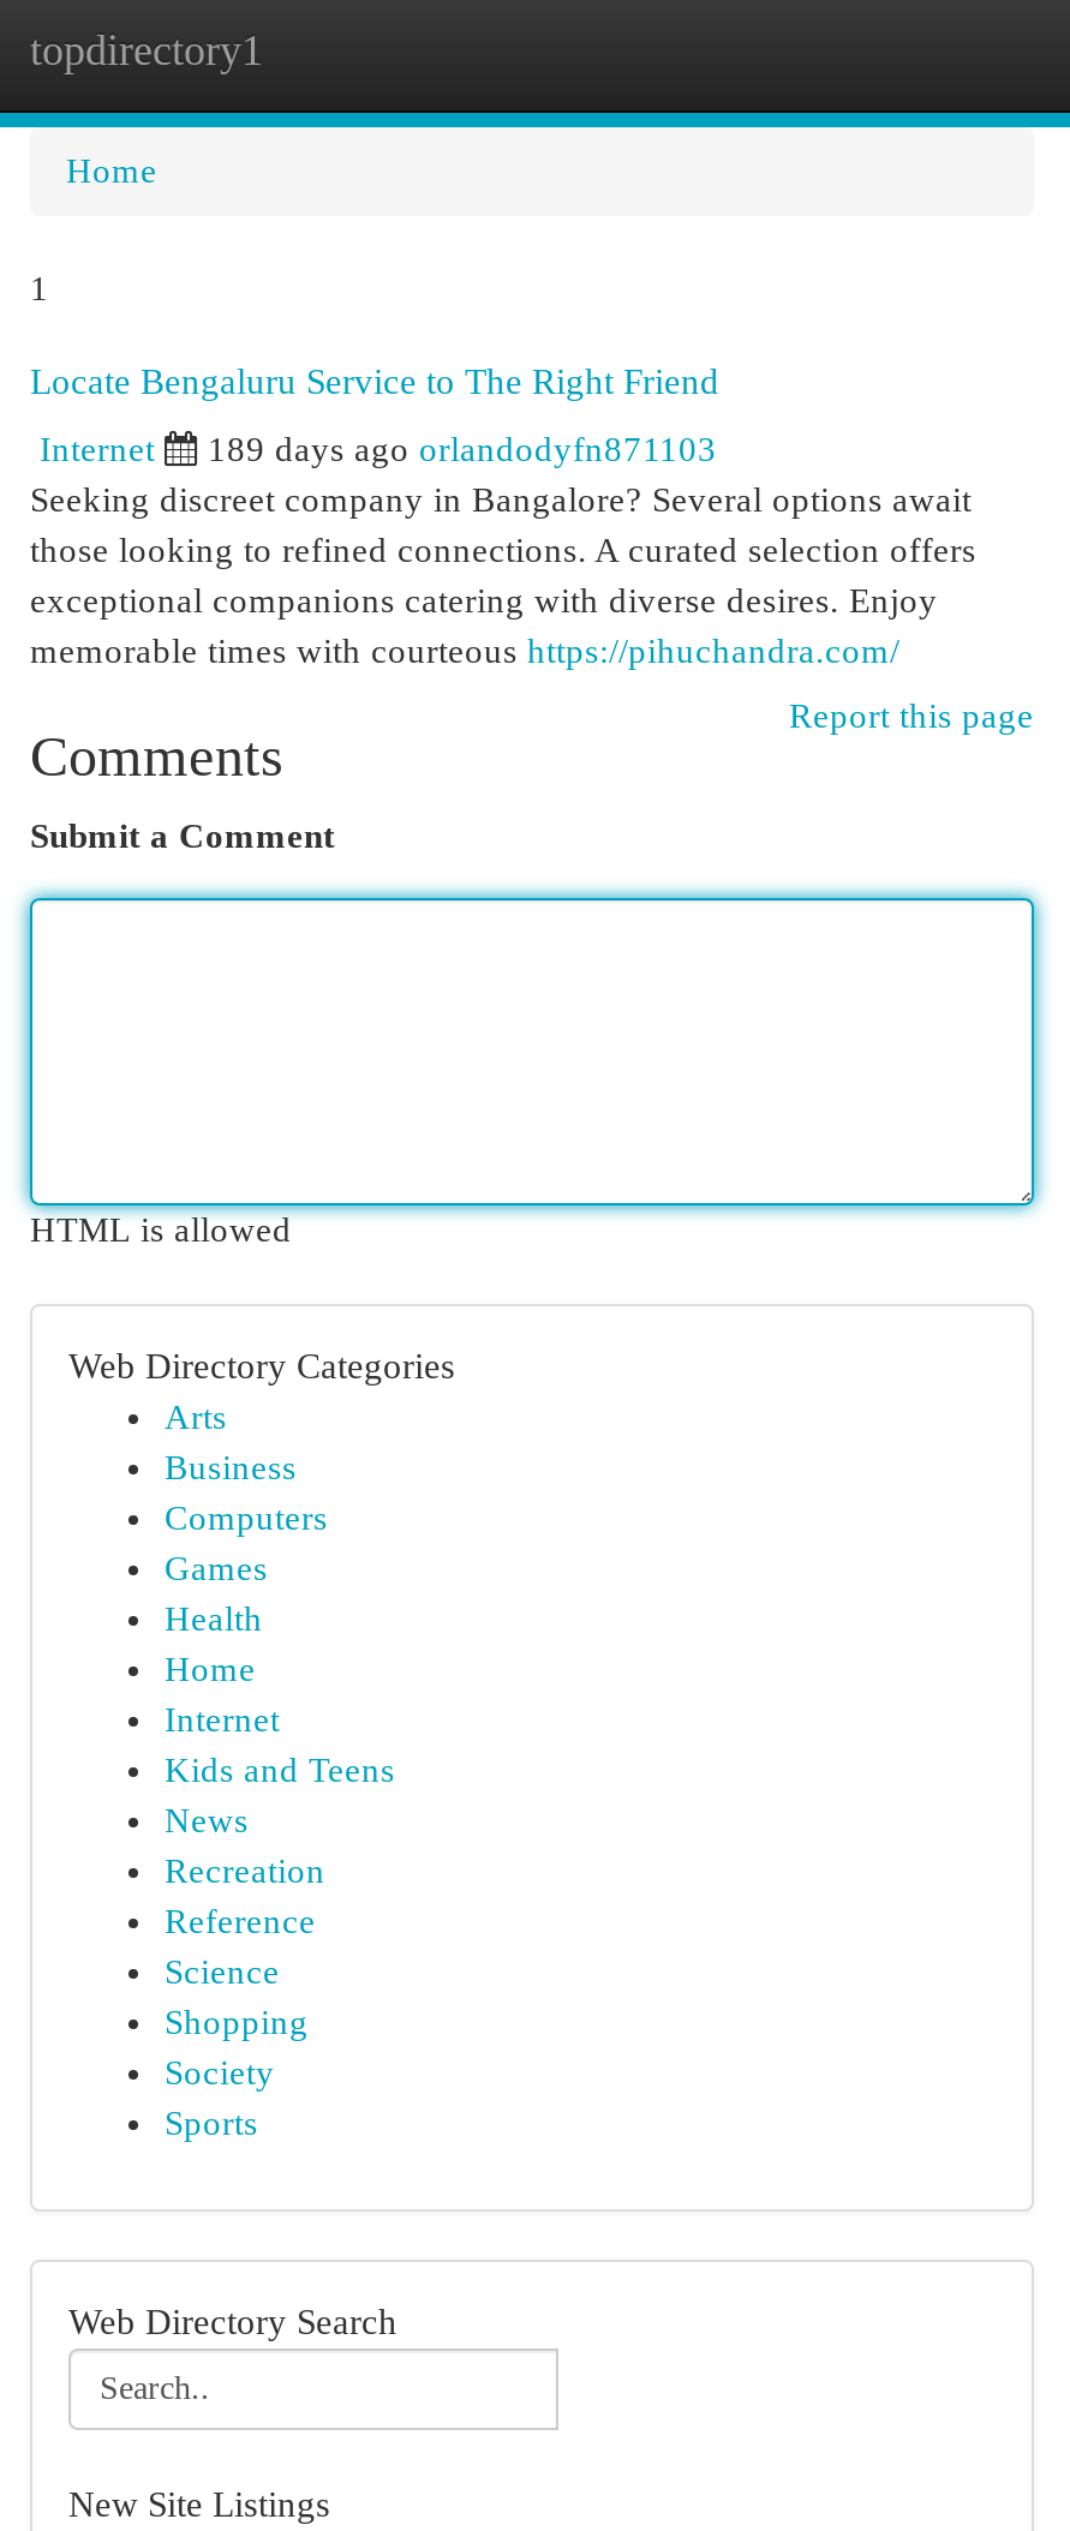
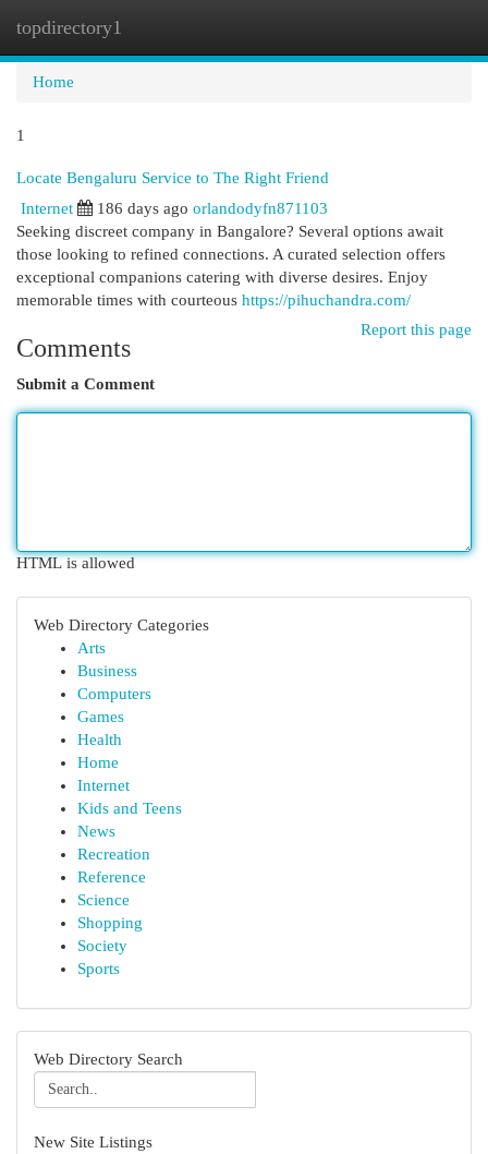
[208,430,717,468] 189 days ago orlandodyfn871103 -> [97,200,328,217] 186 days ago orlandodyfn871103

